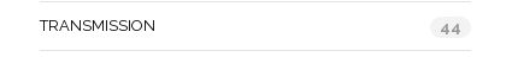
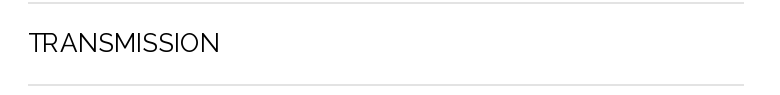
[440,18,461,36] 44 -> none

